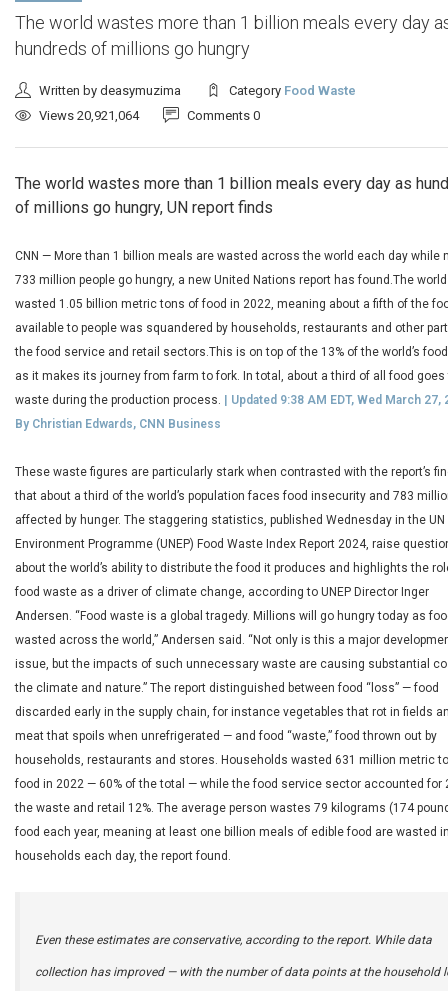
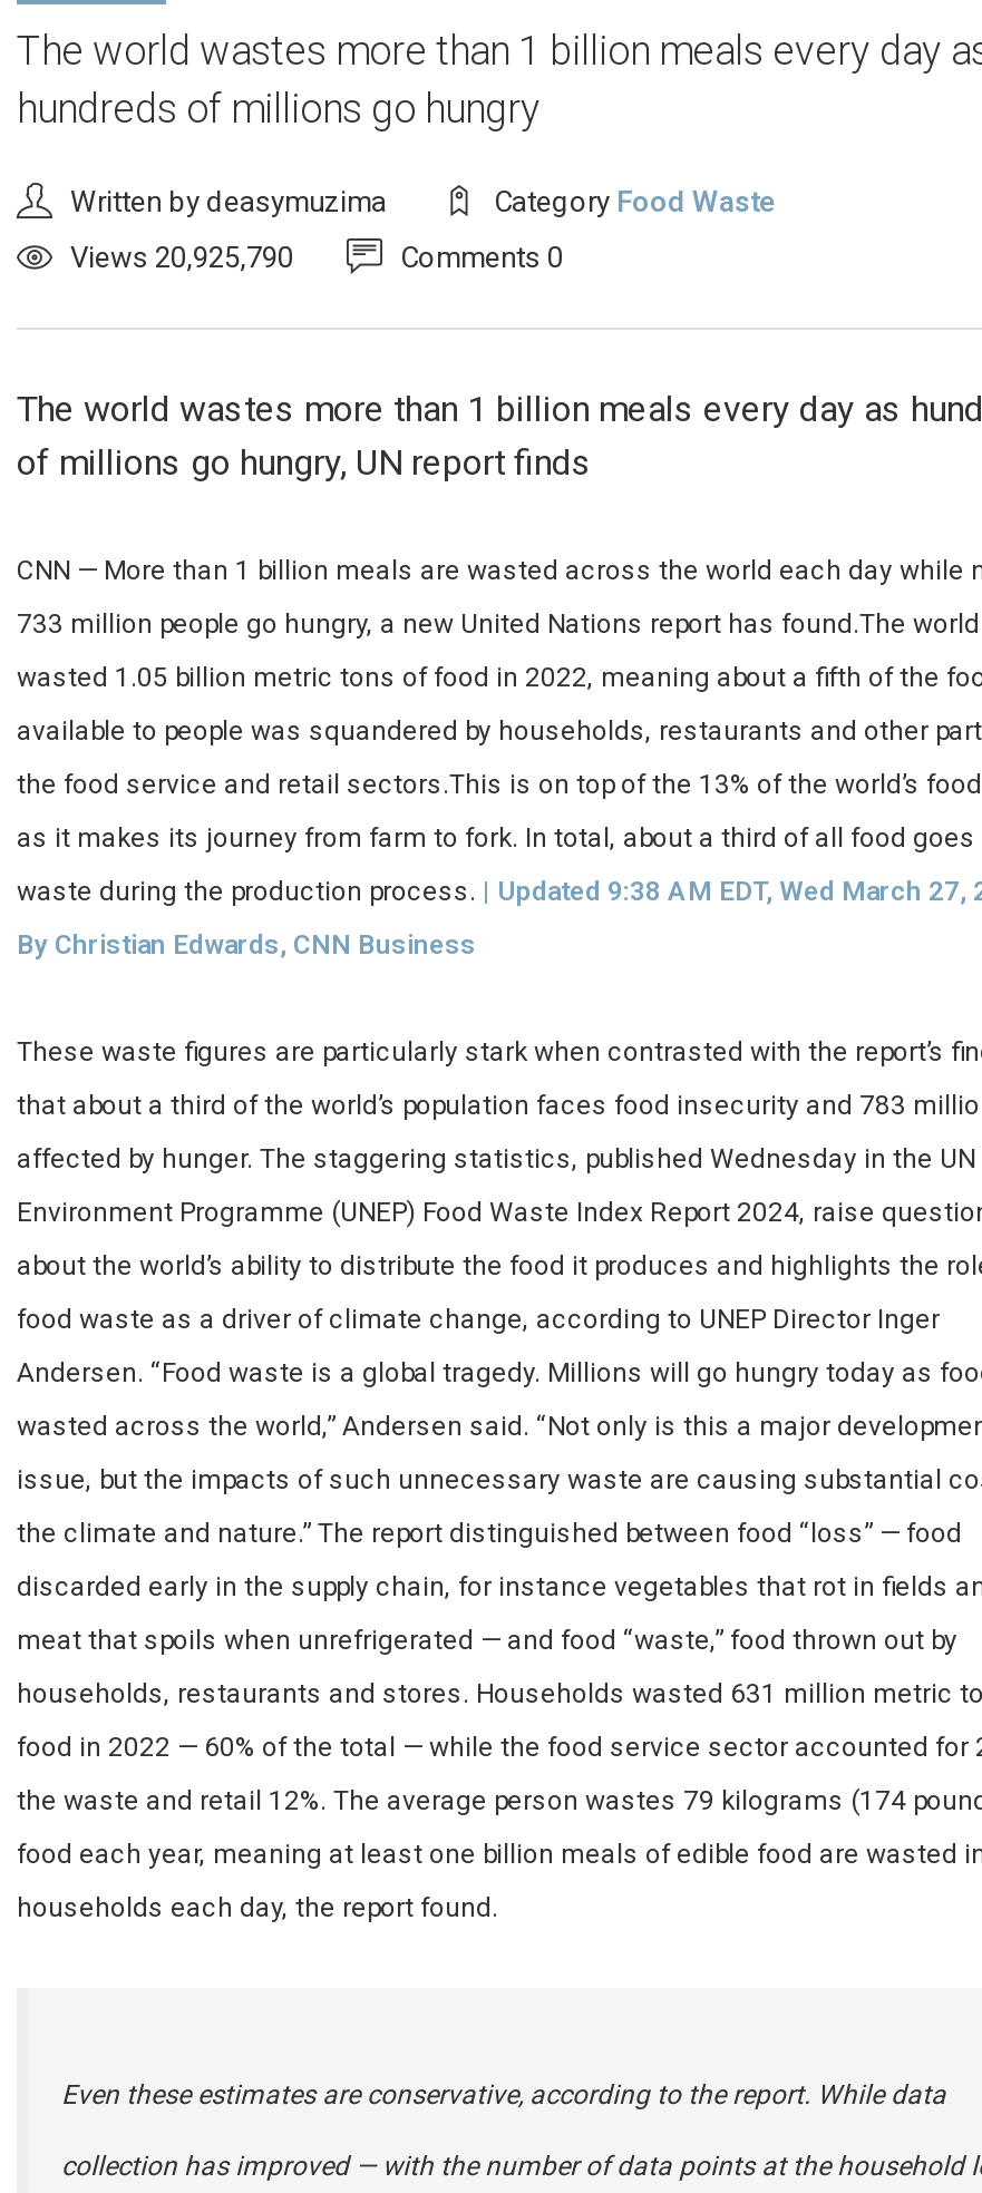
[39,108,139,123] Views 20,921,064 -> [70,240,293,274] Views 20,925,790

